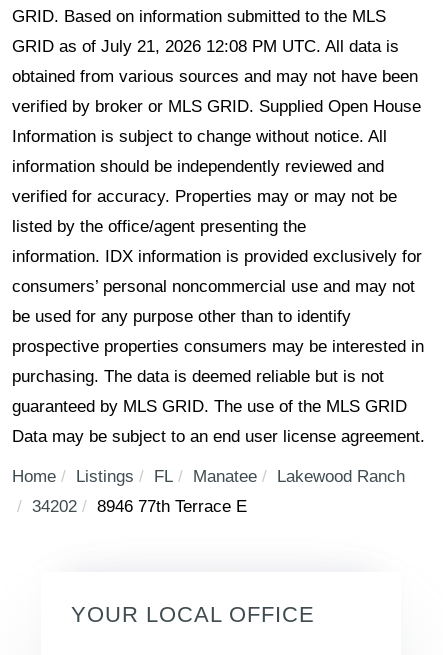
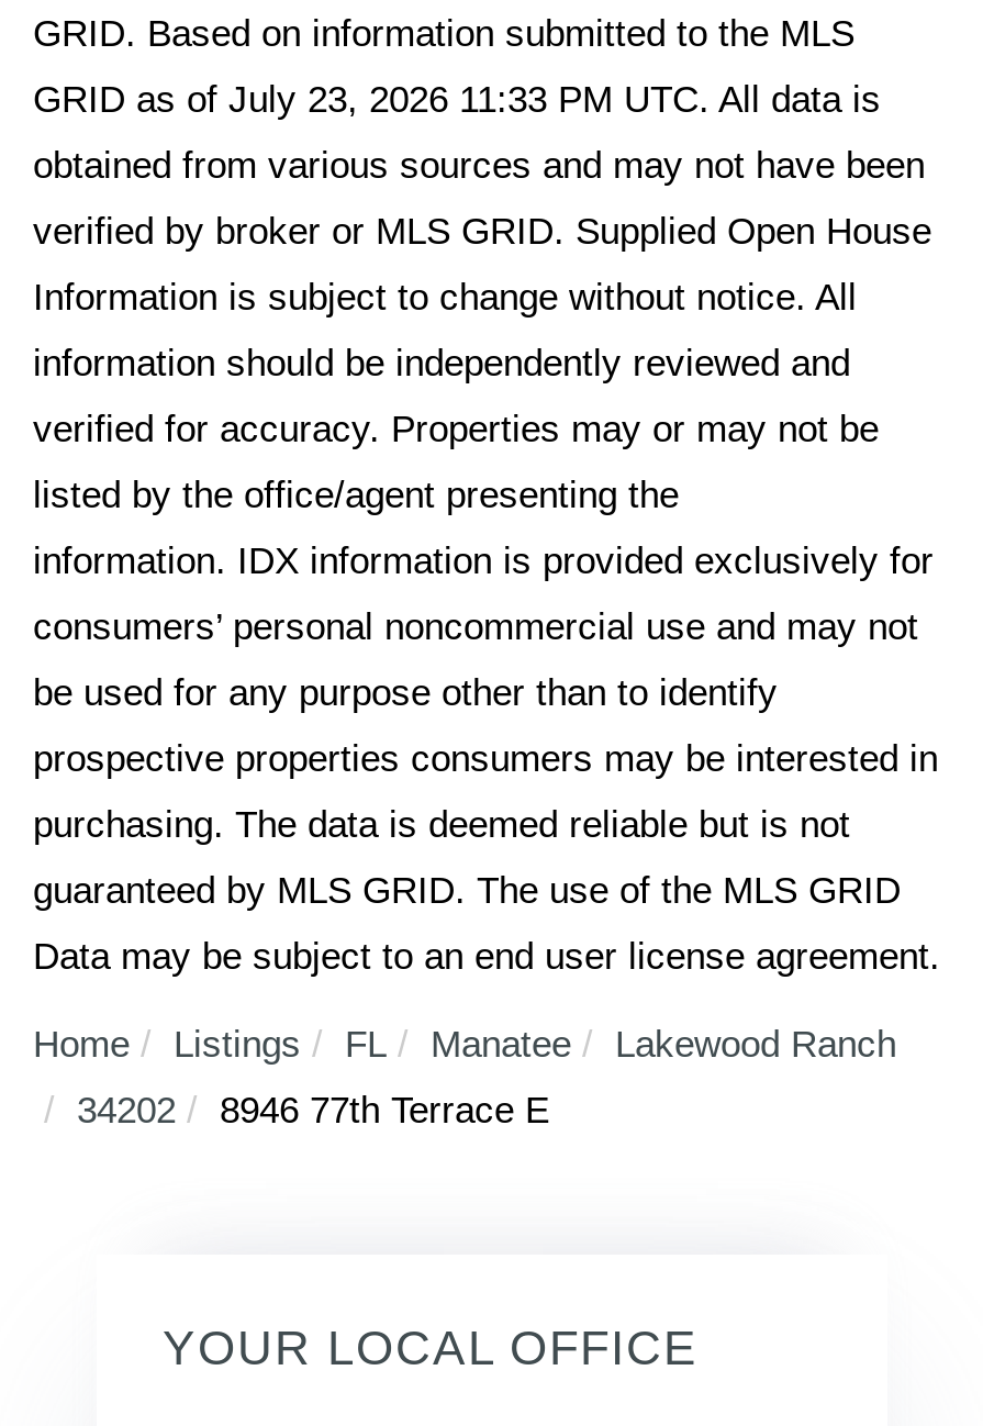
[12,37,399,56] GRID as of July 21, 2026 12:08 PM UTC. All data is -> [33,79,881,121] GRID as of July 23, 2026 11:33 PM UTC. All data is

